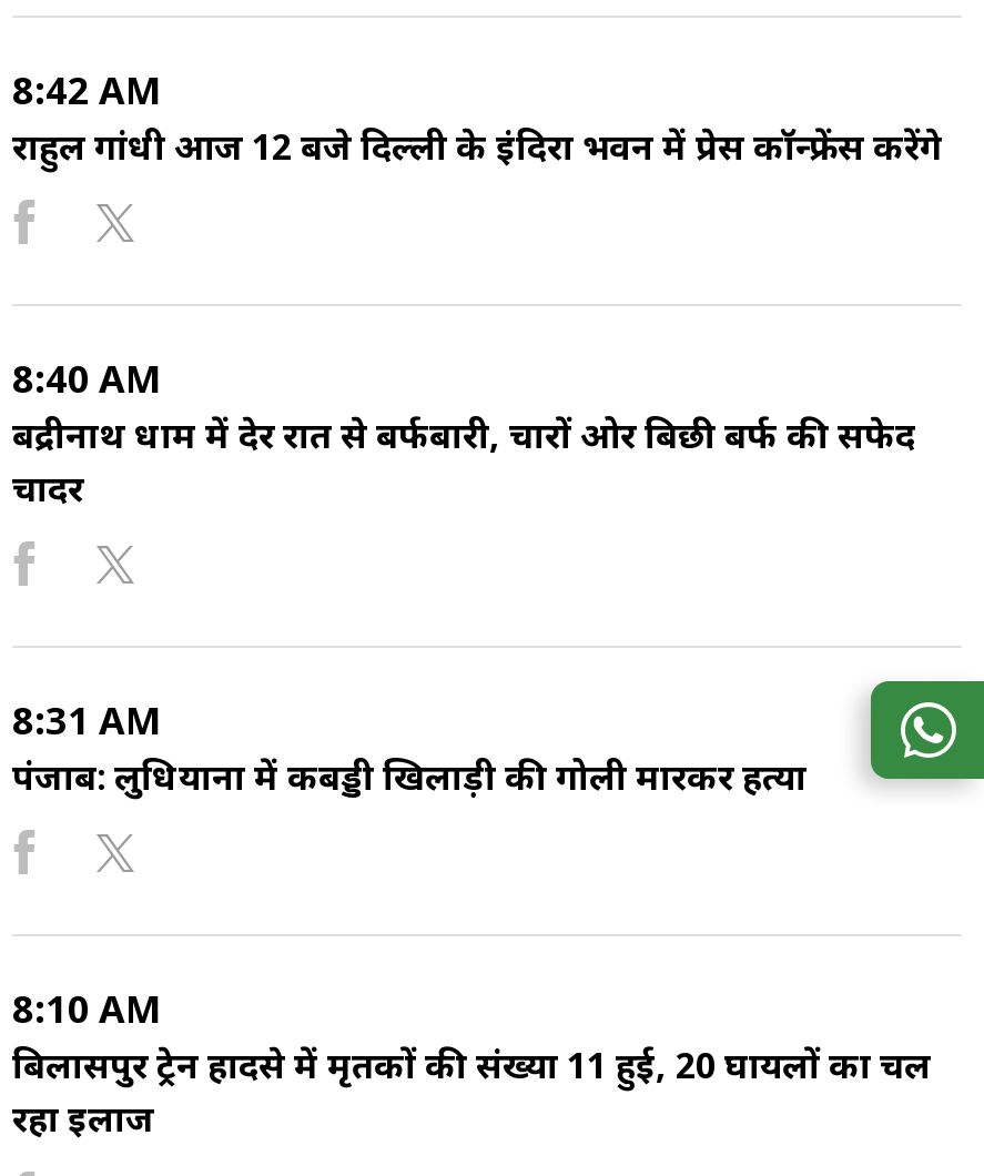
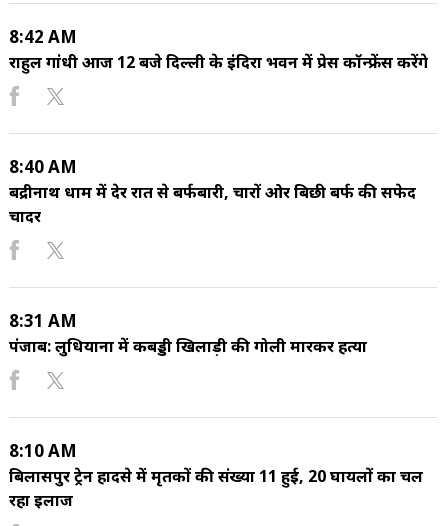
[860,679,977,788] [image] -> none

